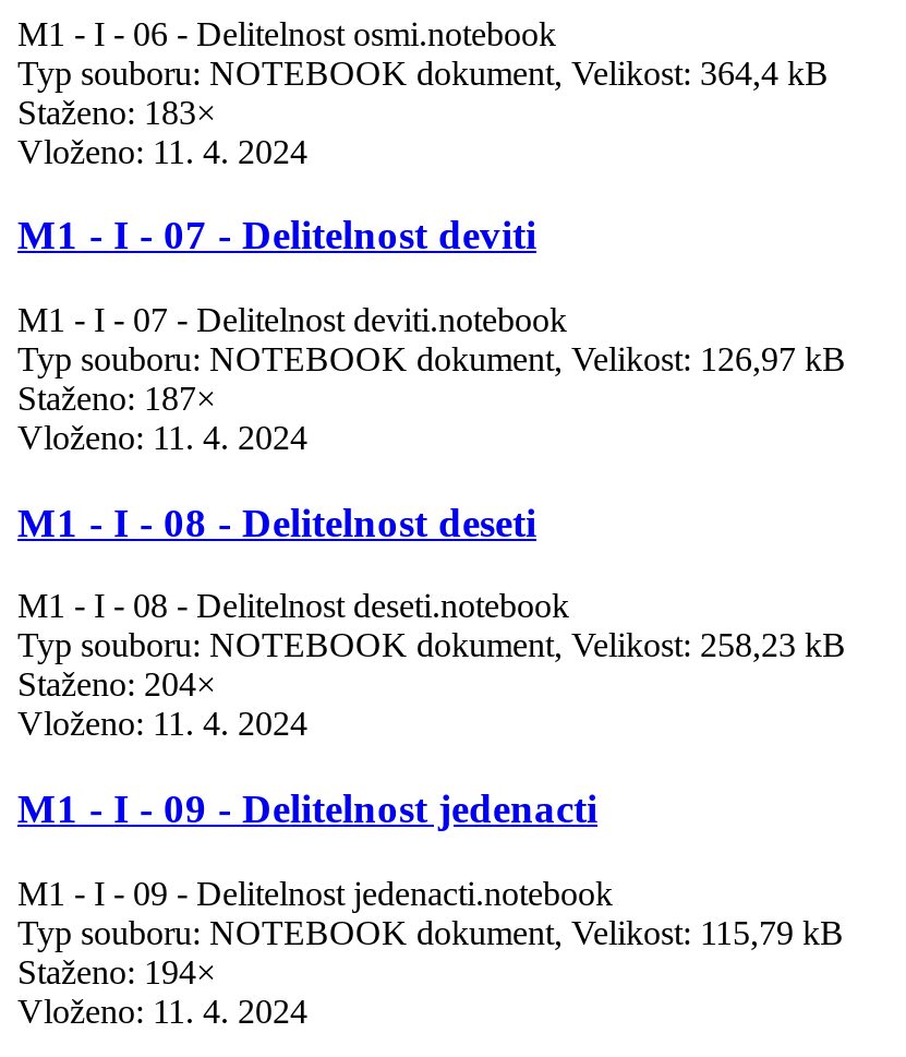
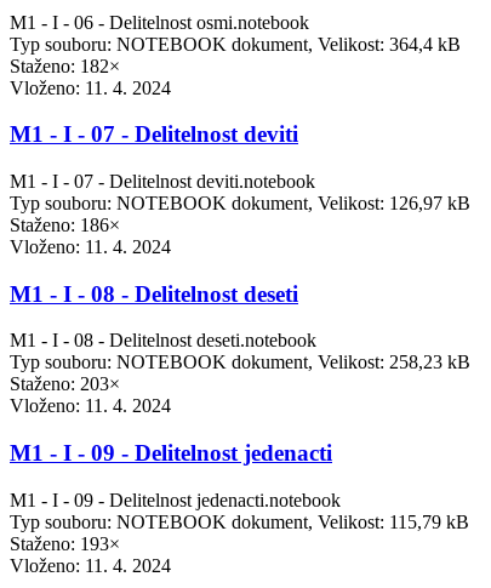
[17,93,216,130] Staženo: 183× -> [10,55,120,76] Staženo: 182×
[17,380,216,417] Staženo: 187× -> [10,215,120,235] Staženo: 186×
[17,666,216,704] Staženo: 204× -> [10,374,120,395] Staženo: 203×
[17,953,216,990] Staženo: 194× -> [10,533,120,554] Staženo: 193×

